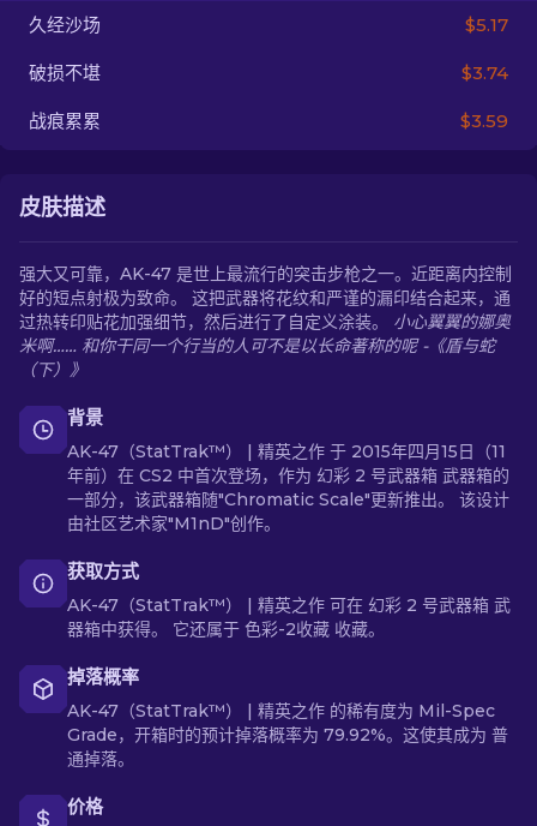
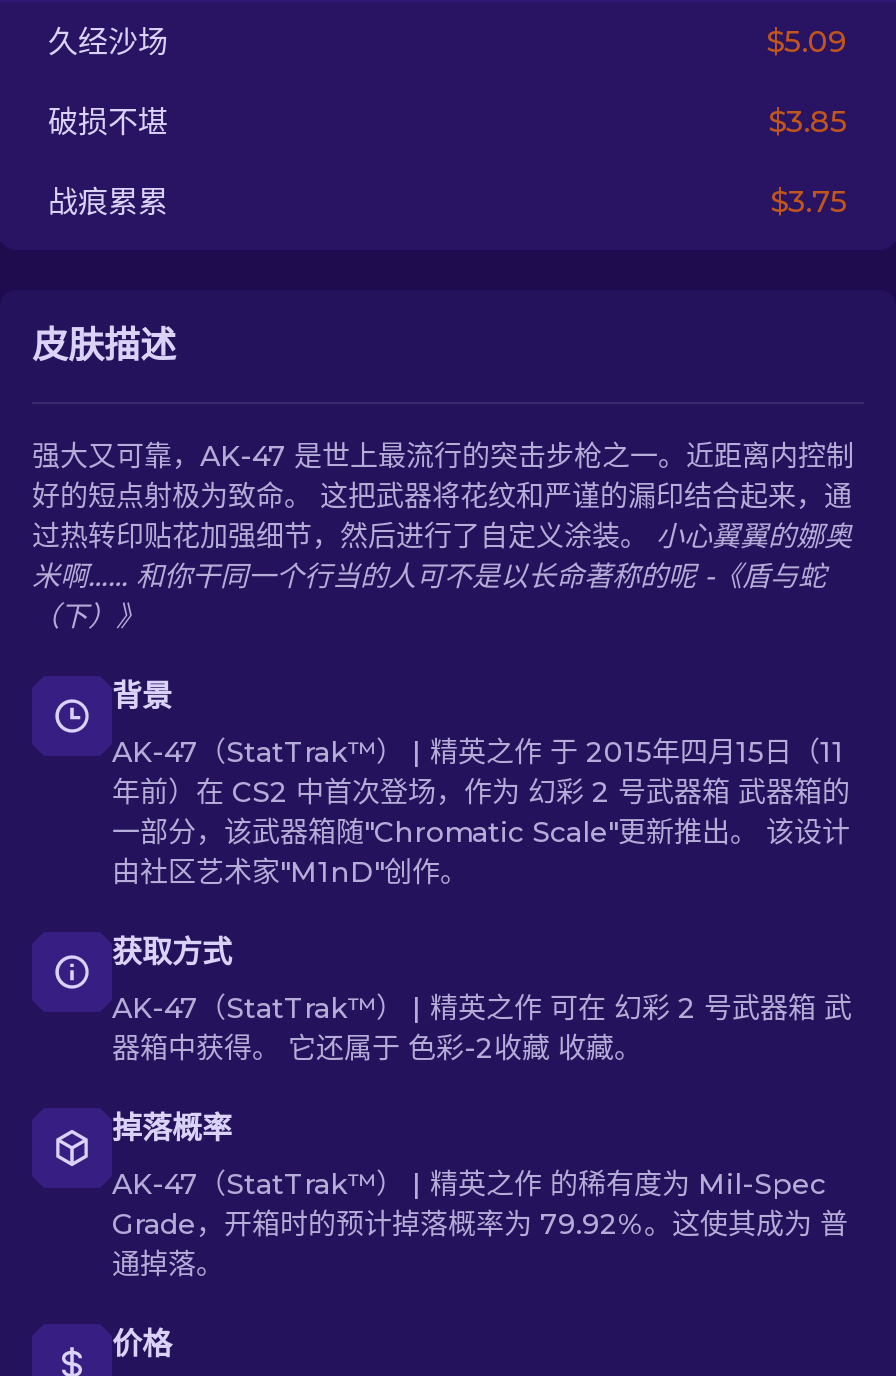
[465,13,508,36] $5.17 -> [766,22,848,60] $5.09
[461,61,508,84] $3.74 -> [768,102,848,140] $3.85
[460,109,508,132] $3.59 -> [770,182,848,220] $3.75

